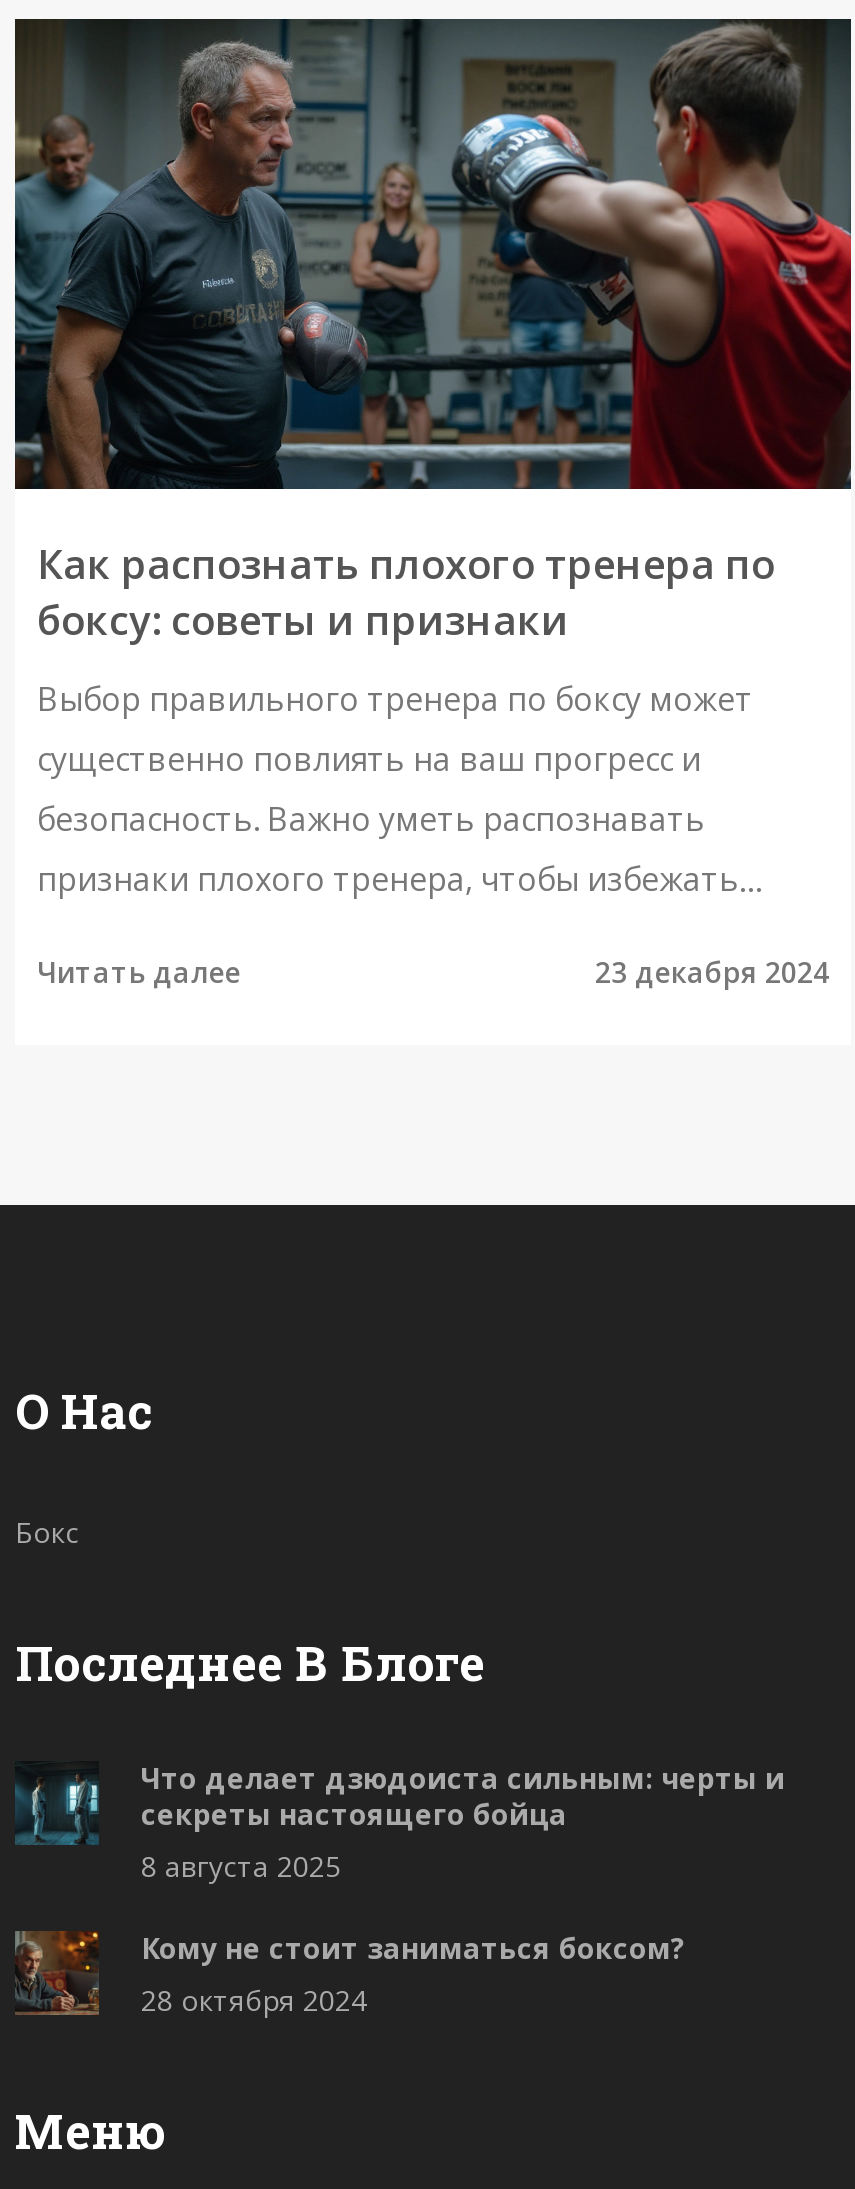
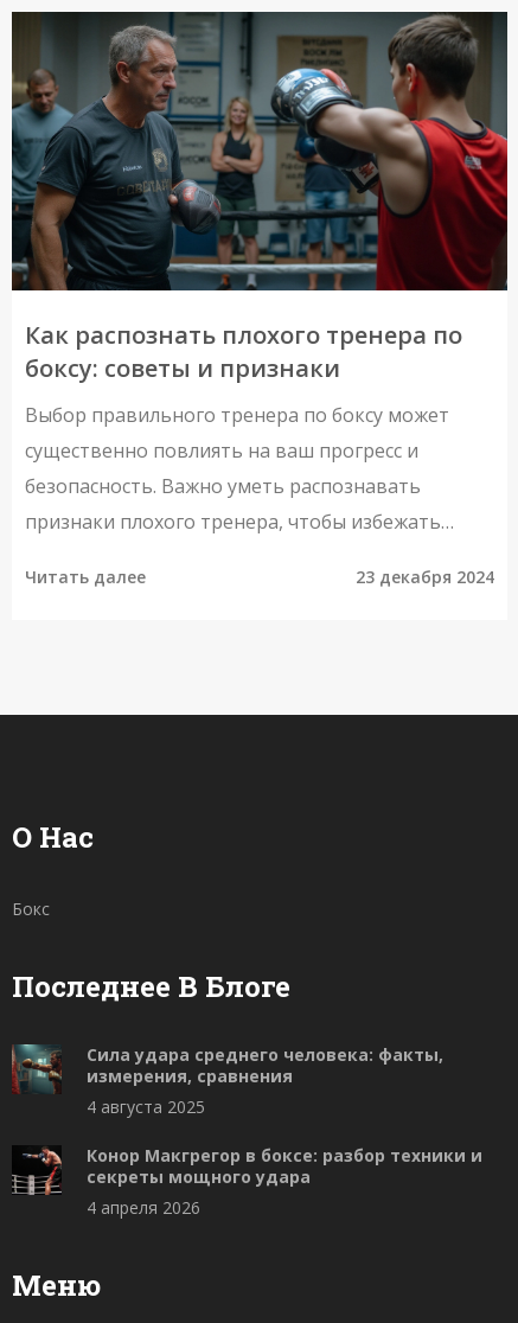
[15,1759,785,1885] [image] | Что делает дзюдоиста сильным: черты и | секреты настоящего бойца | 8 августа 2025 -> [11,1043,443,1118] [image] | Сила удара среднего человека: факты, | измерения, сравнения | 4 августа 2025
[15,1929,685,2019] [image] | Кому не стоит заниматься боксом? | 28 октября 2024 -> [13,1144,482,1219] [image] | Конор Макгрегор в боксе: разбор техники и | секреты мощного удара | 4 апреля 2026

